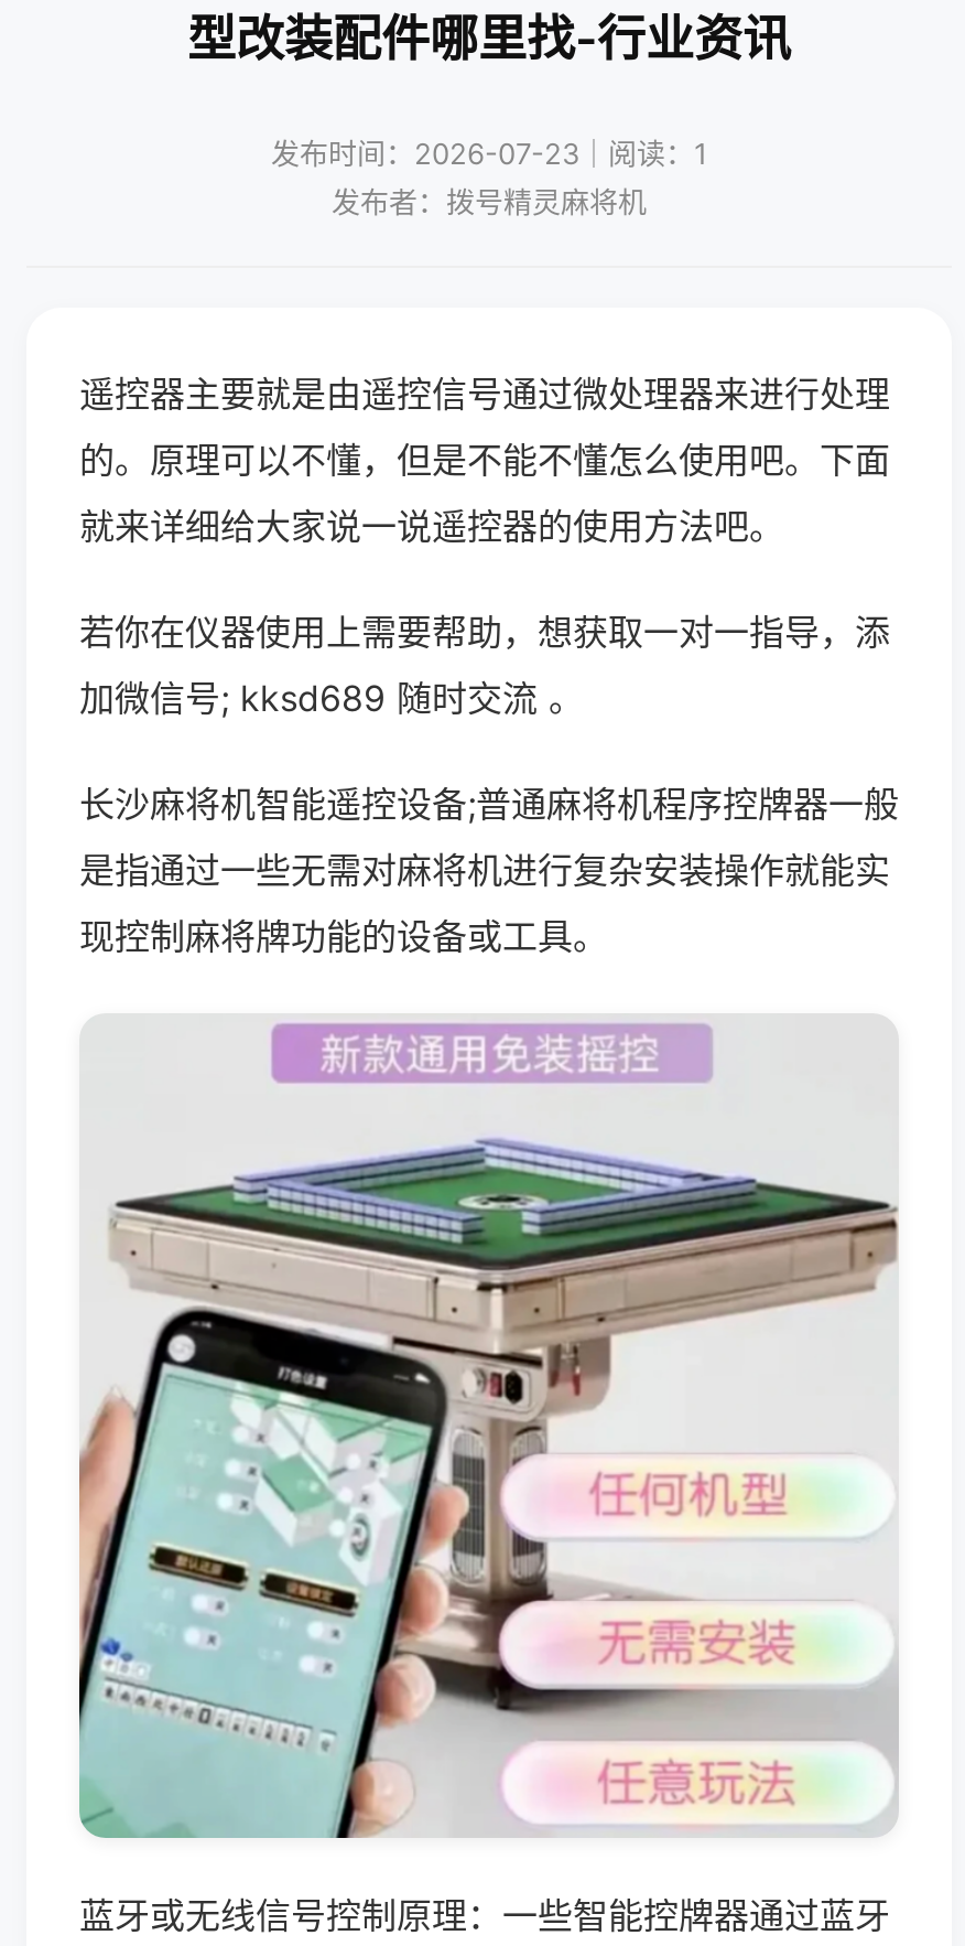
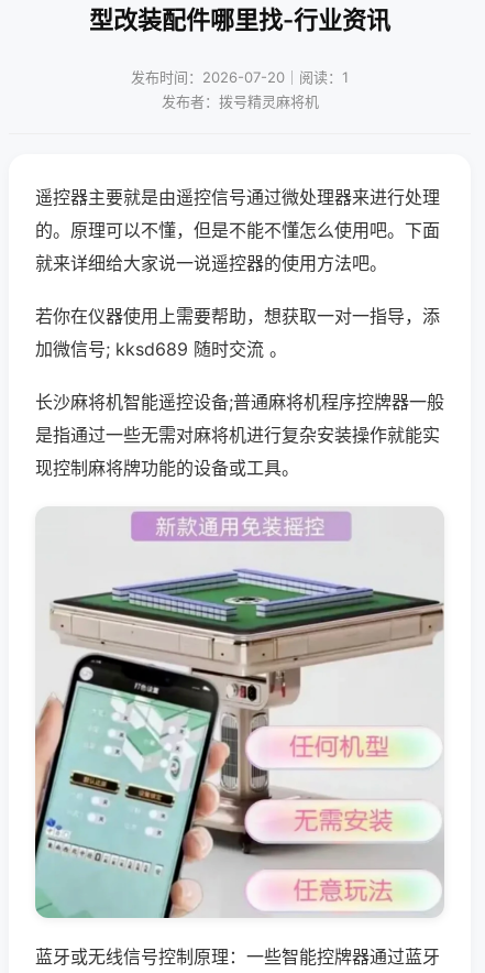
[271,136,707,171] 发布时间：2026-07-23｜阅读：1 -> [131,68,349,86] 发布时间：2026-07-20｜阅读：1

